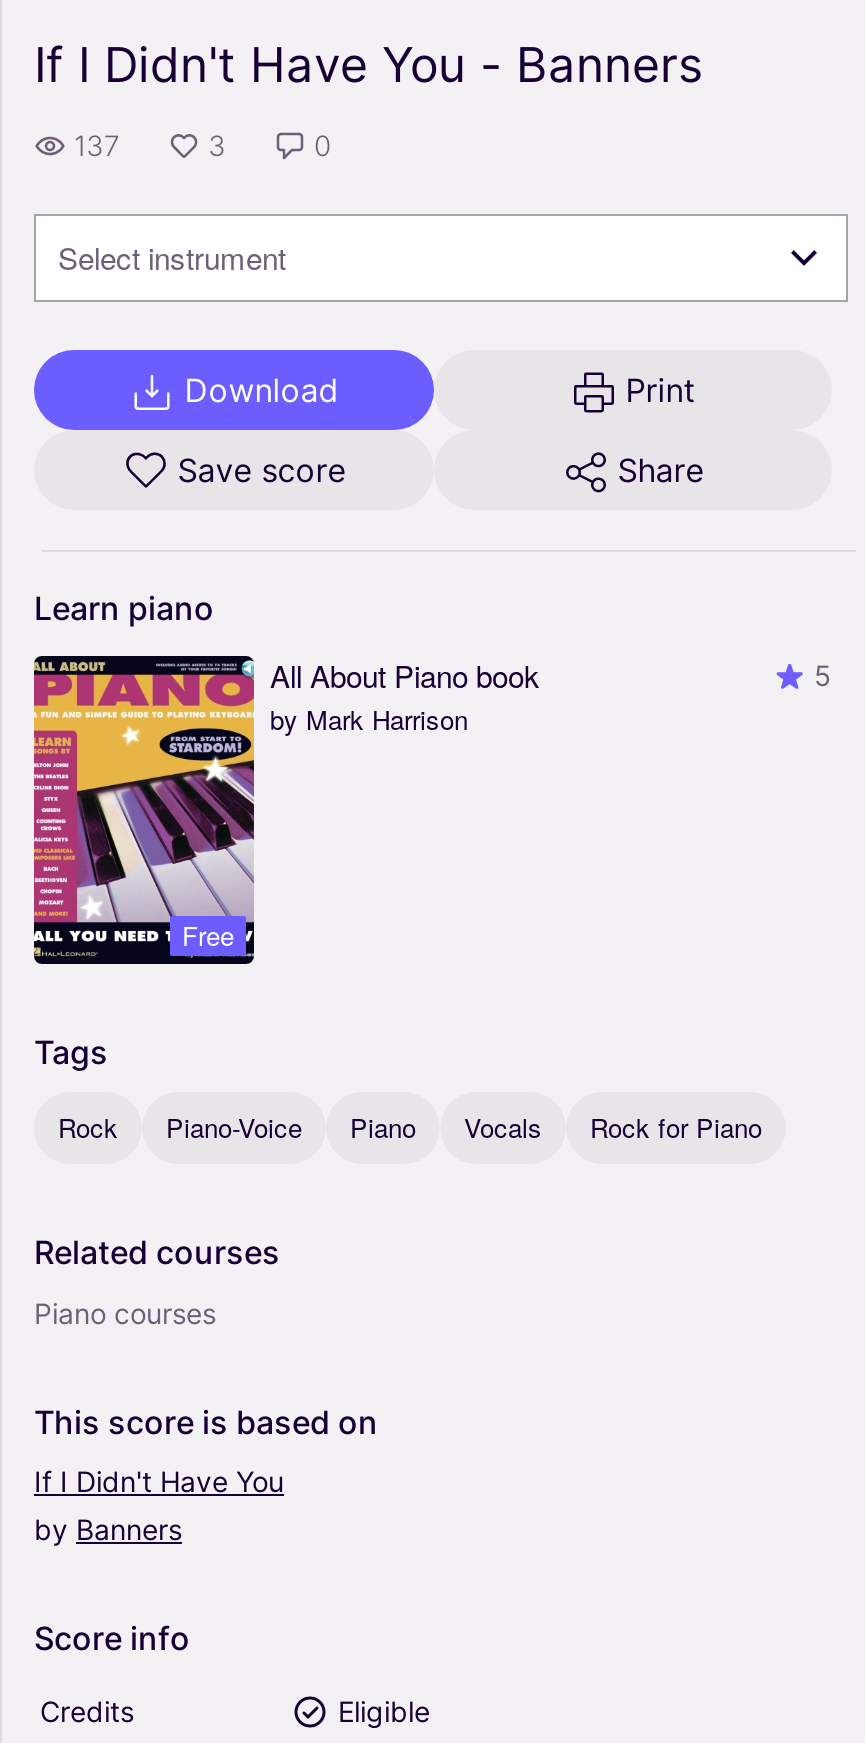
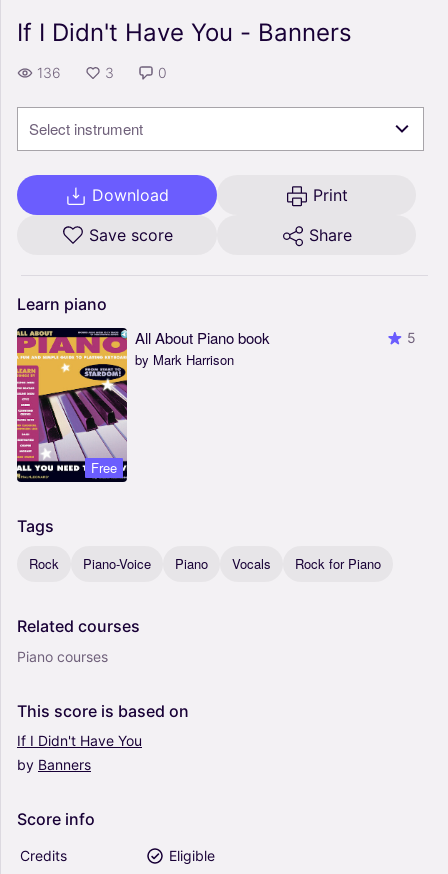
[74,127,120,161] 137 -> [37,63,61,80] 136

